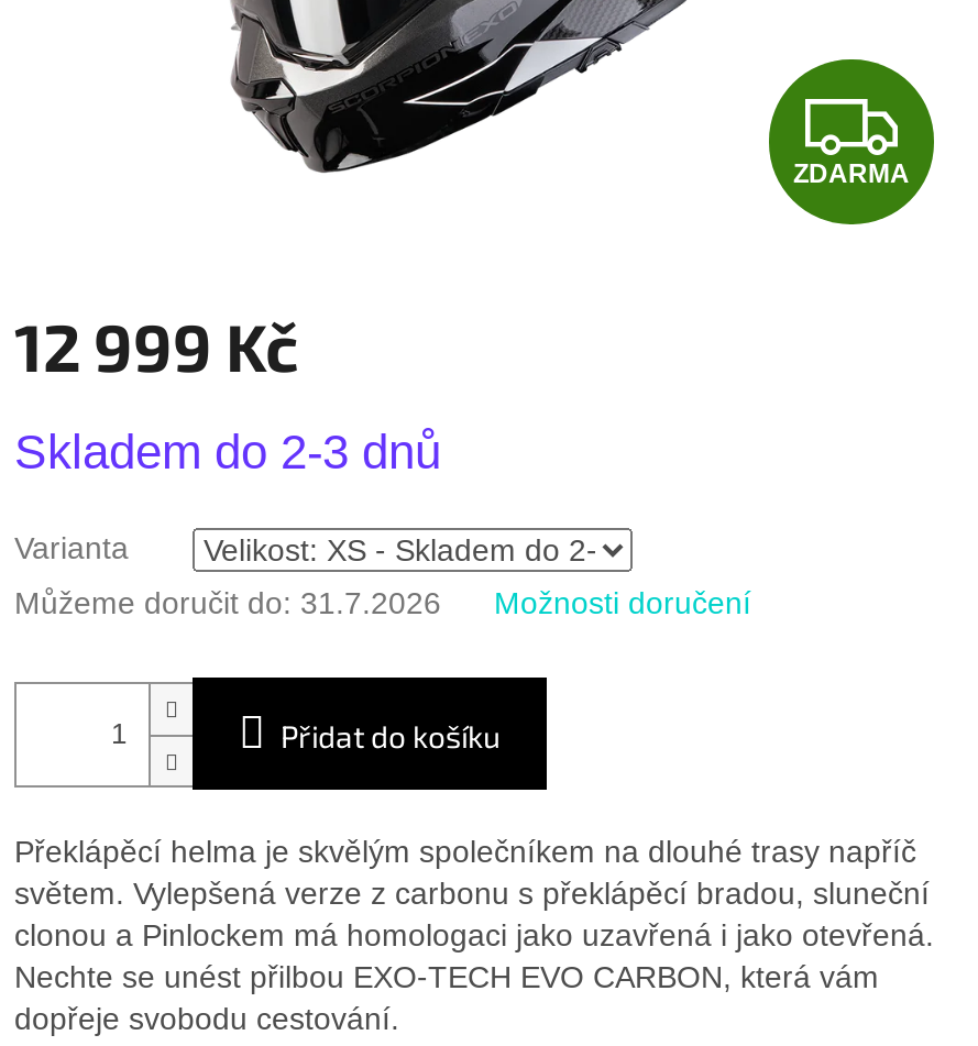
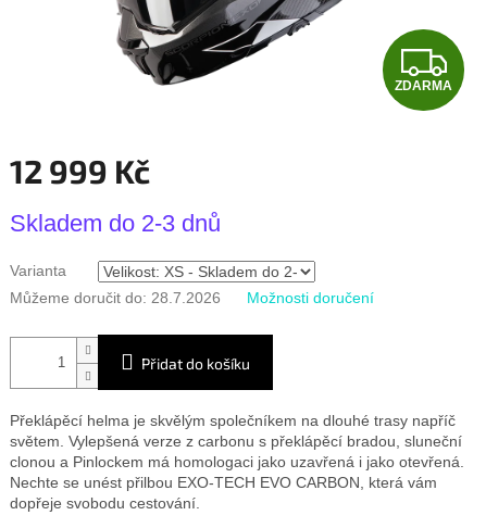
[14,586,441,621] Můžeme doručit do: 31.7.2026 -> [10,289,221,307] Můžeme doručit do: 28.7.2026

